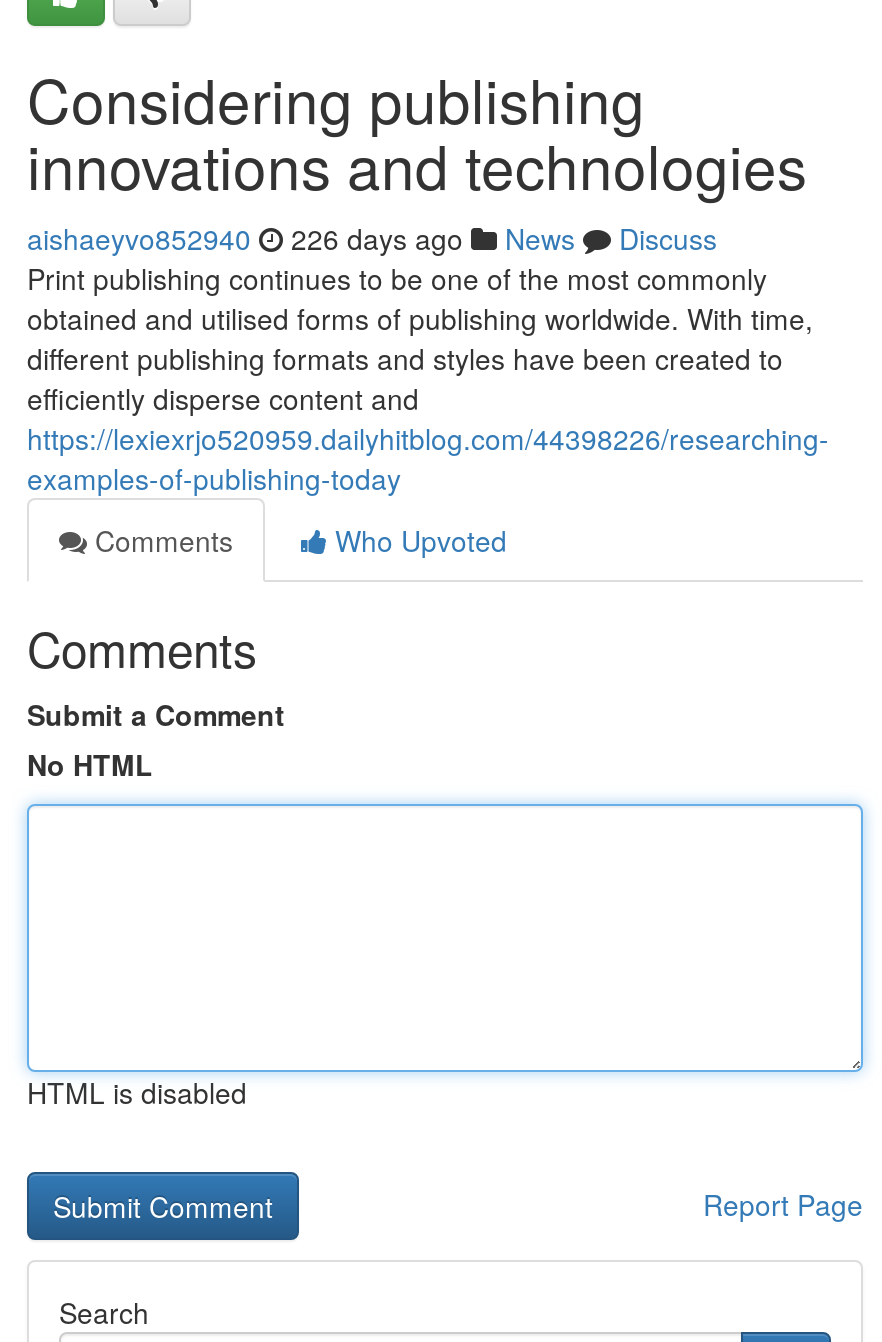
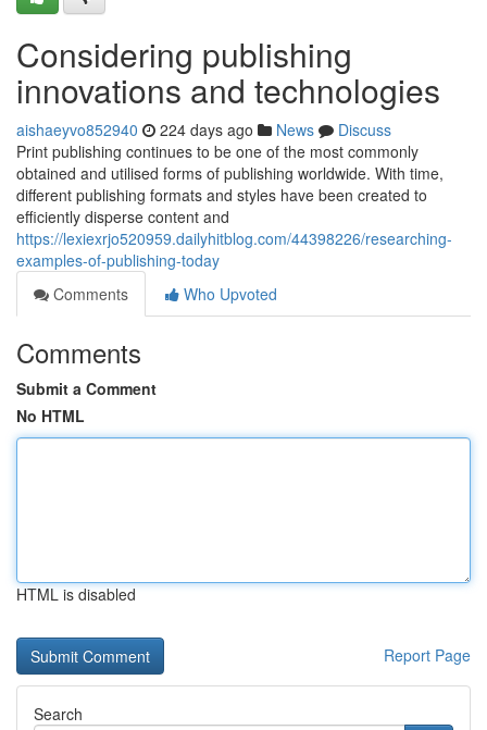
[27,218,717,258] aishaeyvo852940 226 days ago News Discuss -> [16,119,391,140] aishaeyvo852940 224 days ago News Discuss

